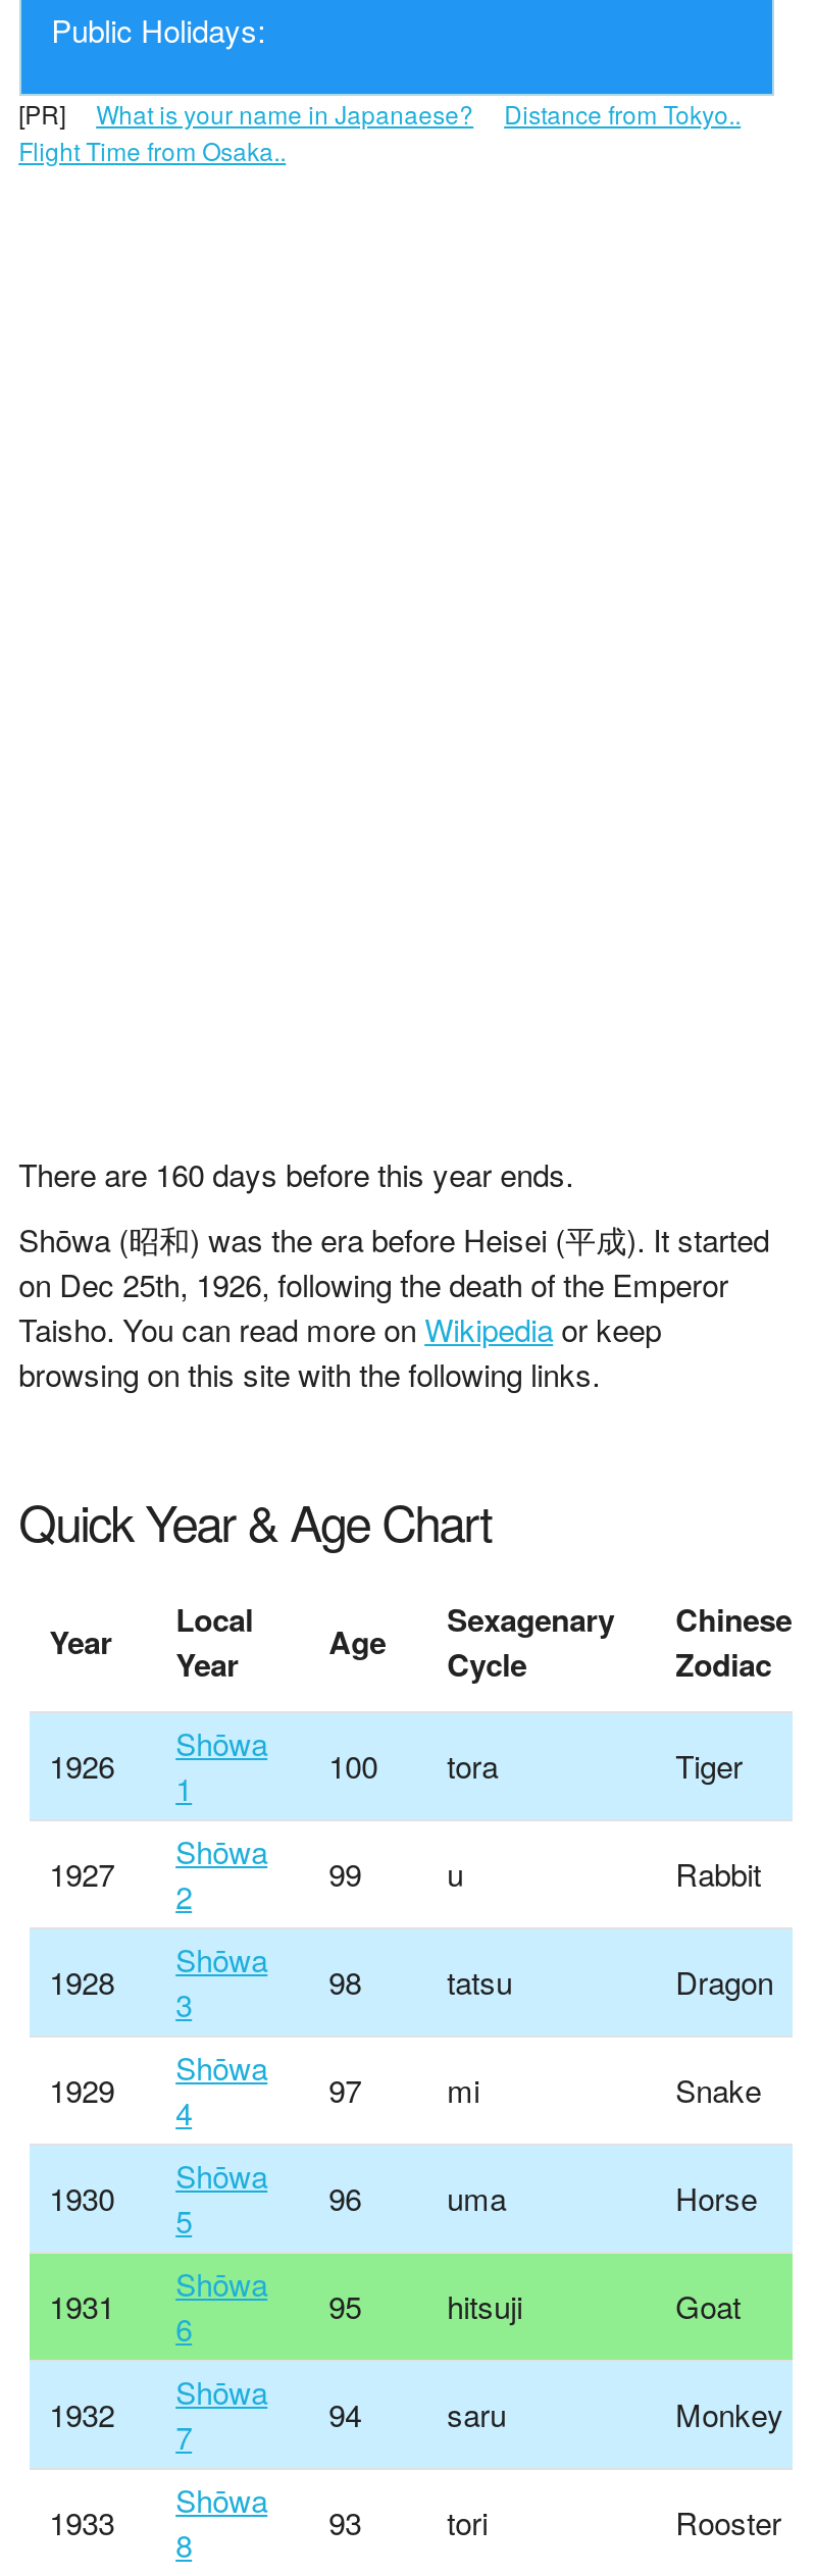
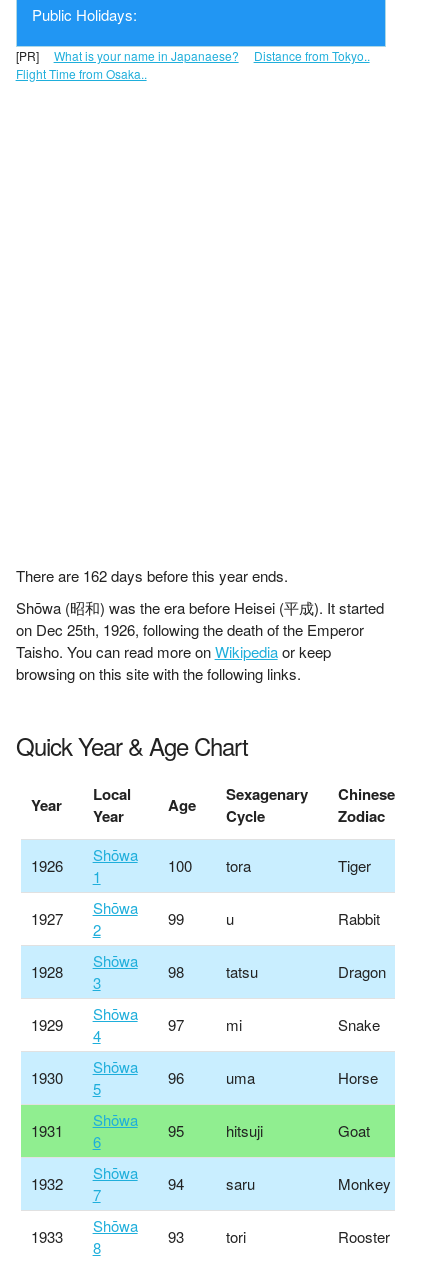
[19,1152,573,1195] There are 160 days before this year ends. -> [16,565,288,586] There are 162 days before this year ends.

